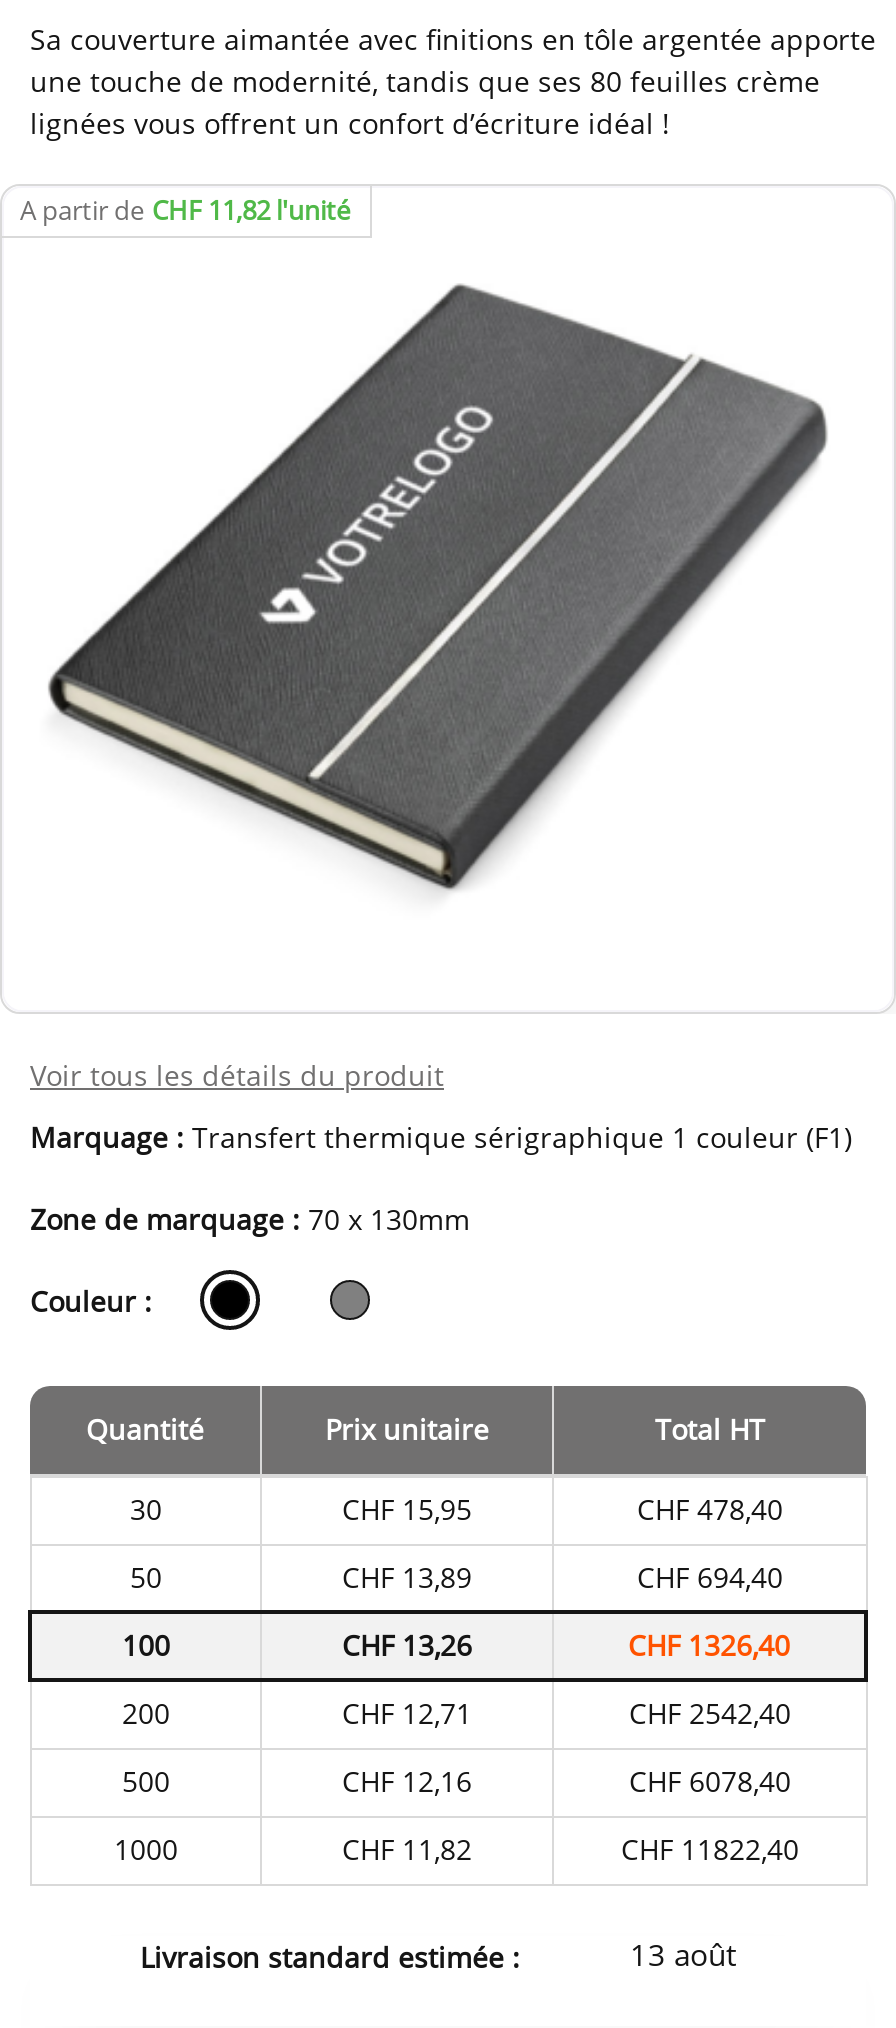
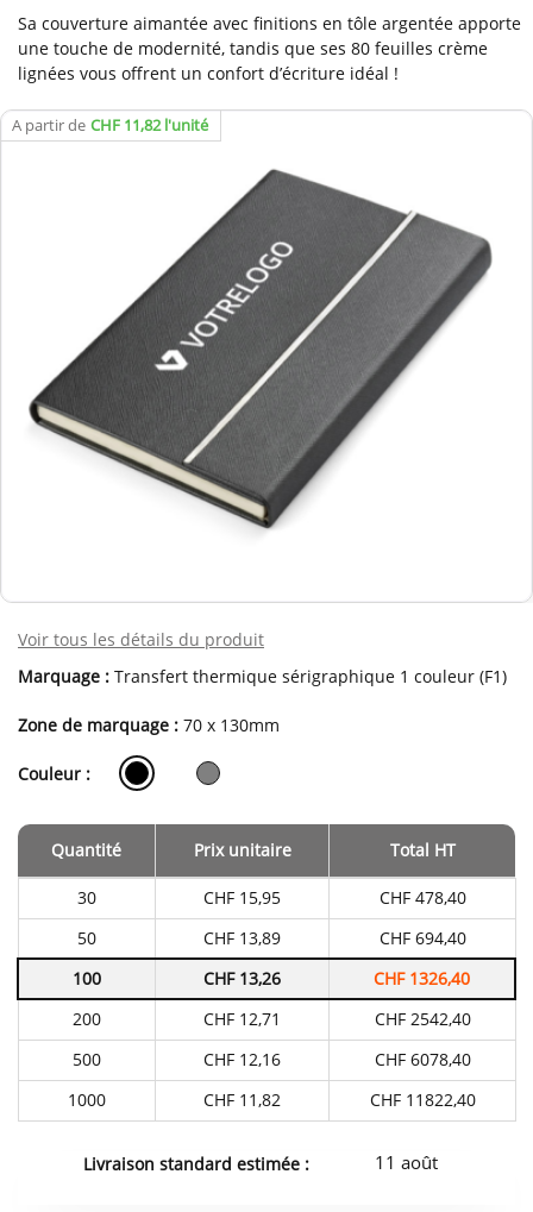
[630,1934,736,1974] 13 août -> [375,1150,438,1174] 11 août

